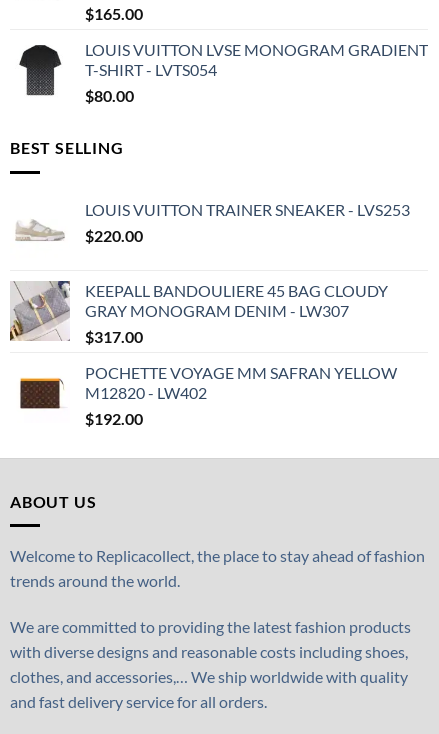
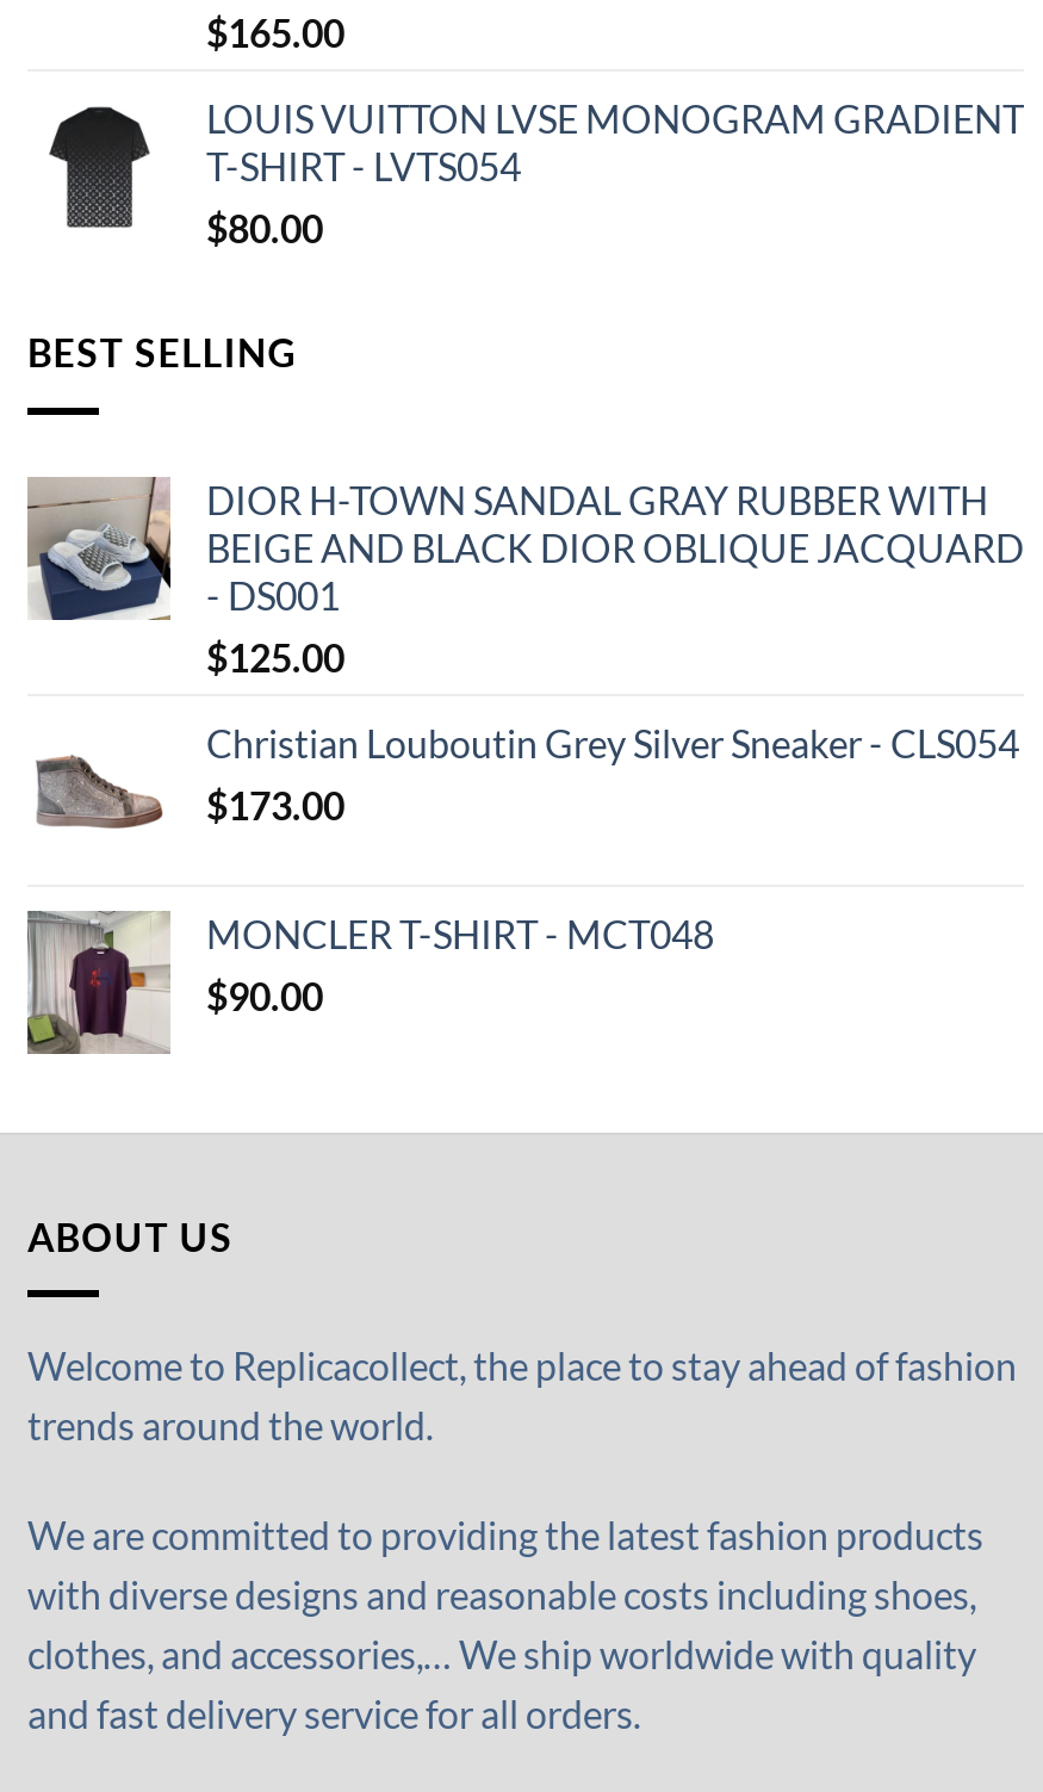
[10,200,410,245] [image] | LOUIS VUITTON TRAINER SNEAKER - LVS253 | $220.00 -> [25,475,1024,679] [image] | DIOR H-TOWN SANDAL GRAY RUBBER WITH | BEIGE AND BLACK DIOR OBLIQUE JACQUARD | - DS001 | $125.00
[9,280,388,346] [image] | KEEPALL BANDOULIERE 45 BAG CLOUDY | GRAY MONOGRAM DENIM - LW307 | $317.00 -> [30,711,1019,830] [image] | Christian Louboutin Grey Silver Sneaker - CLS054 | $173.00
[10,363,397,428] [image] | POCHETTE VOYAGE MM SAFRAN YELLOW | M12820 - LW402 | $192.00 -> [25,909,714,1056] [image] | MONCLER T-SHIRT - MCT048 | $90.00

